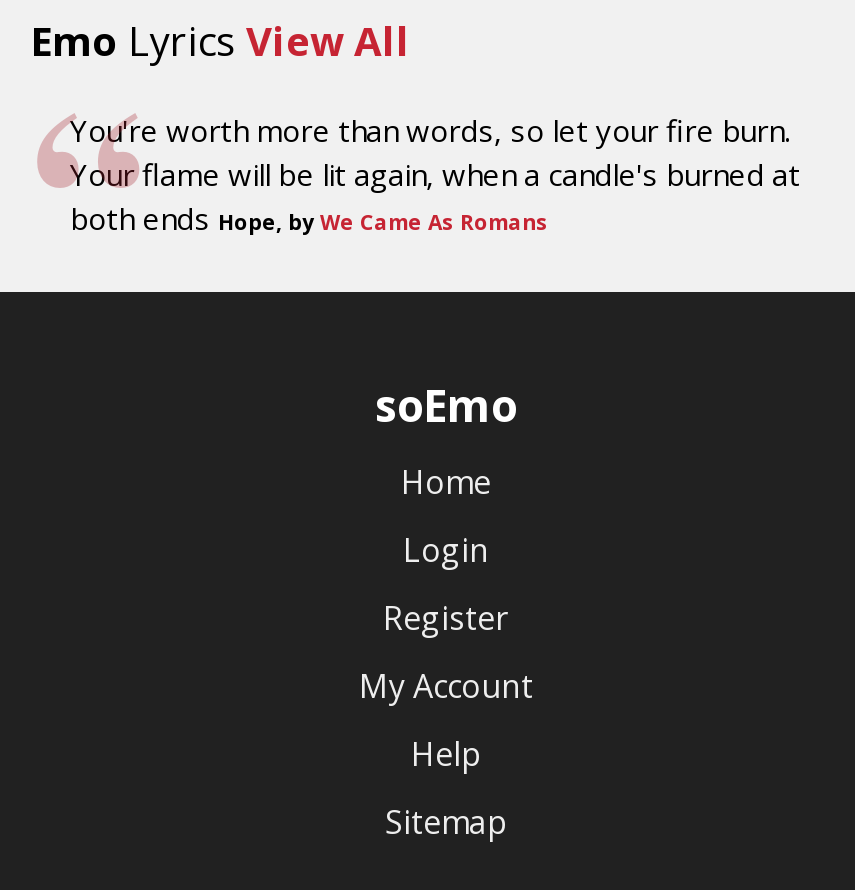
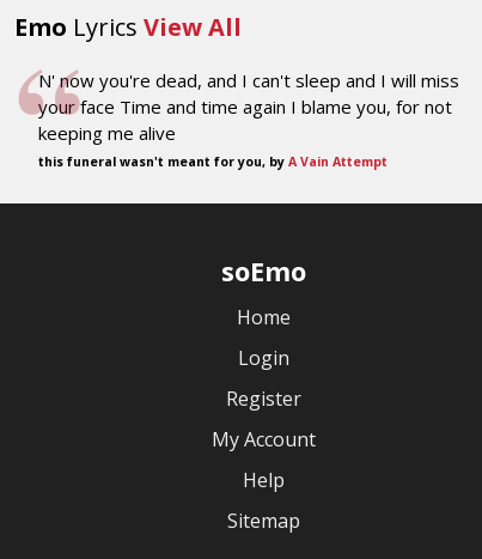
[70,110,800,238] You're worth more than words, so let your fire burn. | Your flame will be lit again, when a candle's burned at | both ends Hope, byWe Came As Romans -> [38,68,459,170] N' now you're dead, and I can't sleep and I will miss | your face Time and time again I blame you, for not | keeping me alive | this funeral wasn't meant for you, by A Vain Attempt

